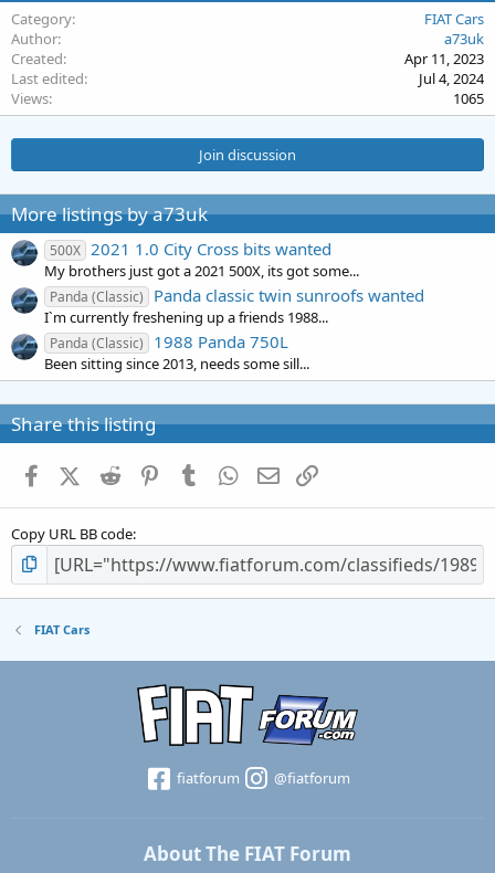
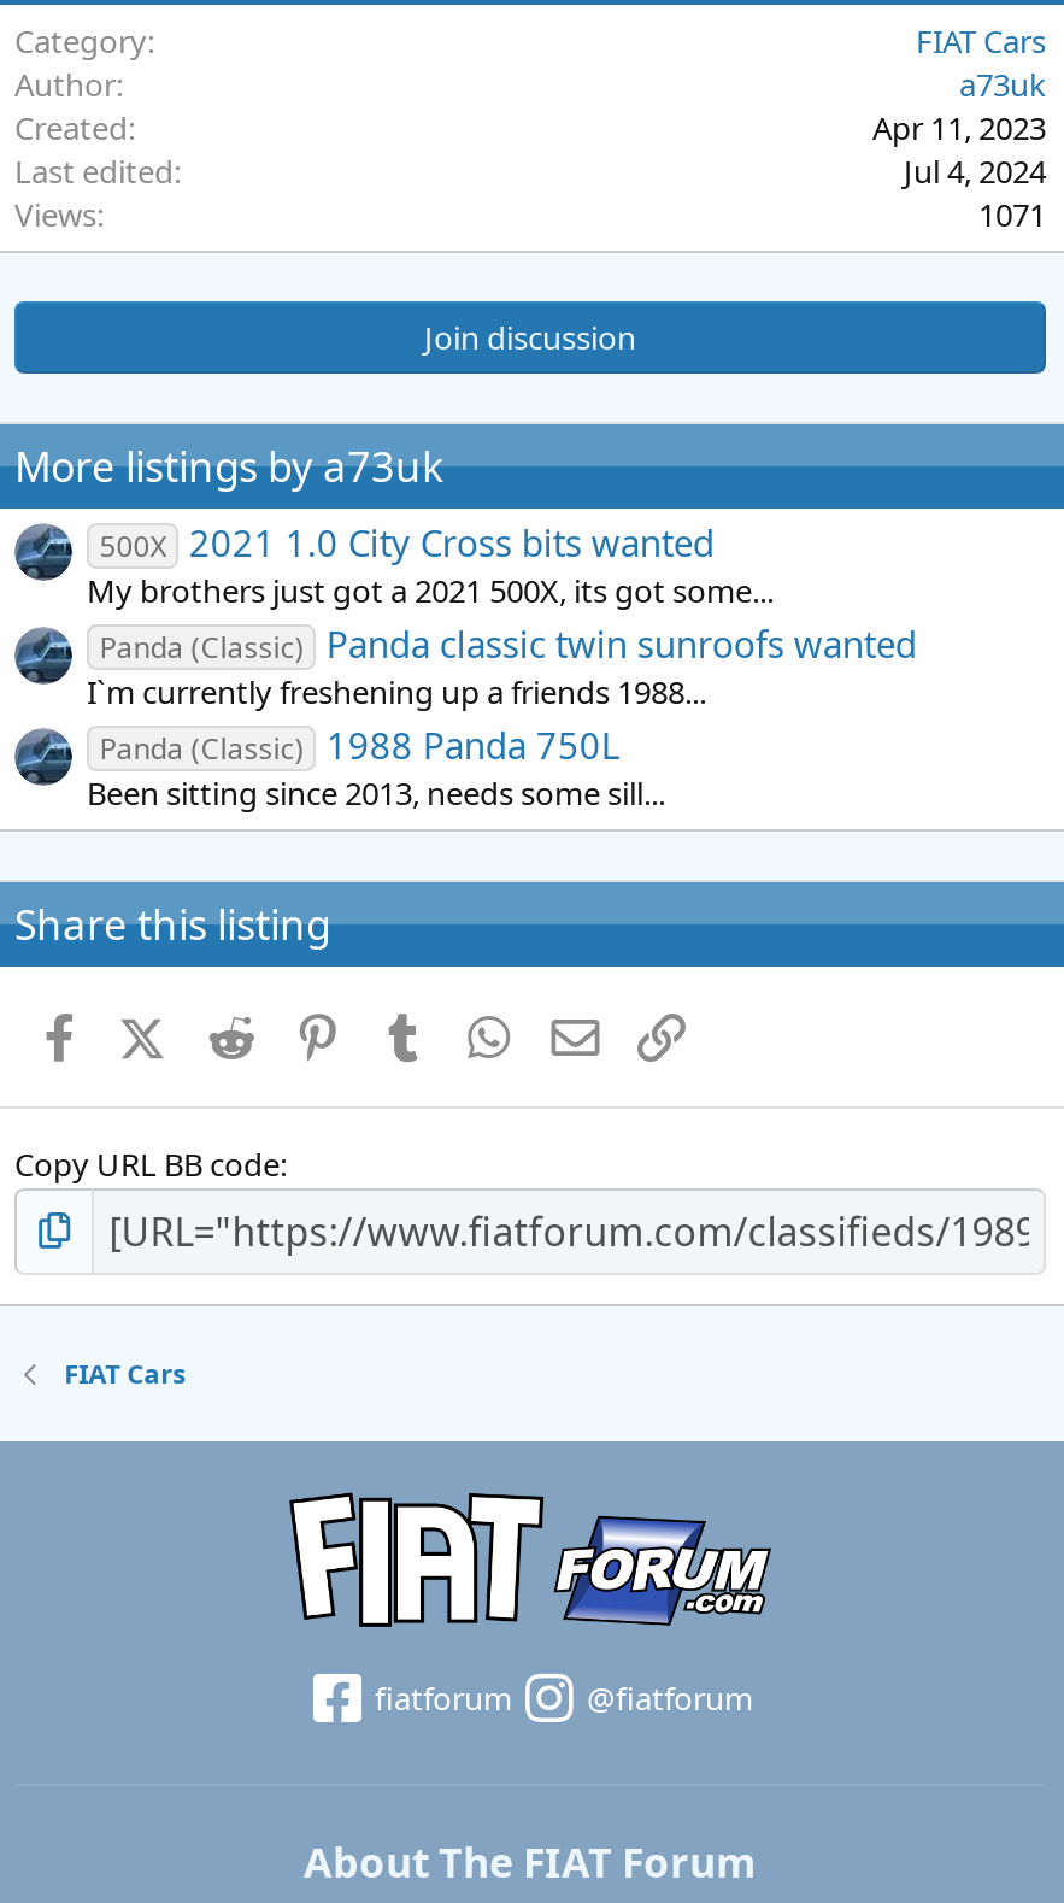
[453,89,484,109] 1065 -> [978,193,1046,237] 1071

